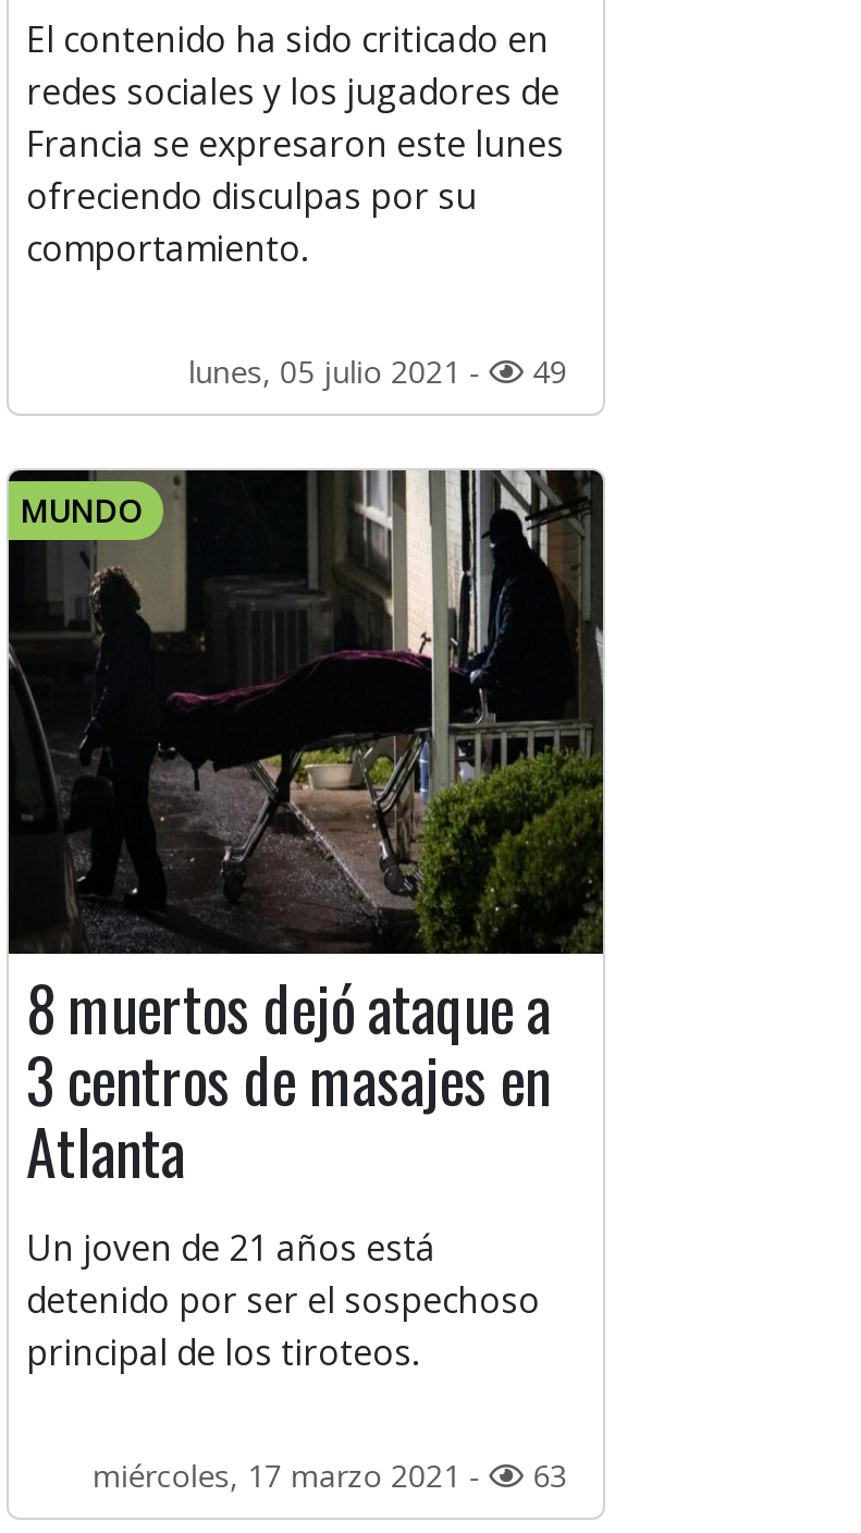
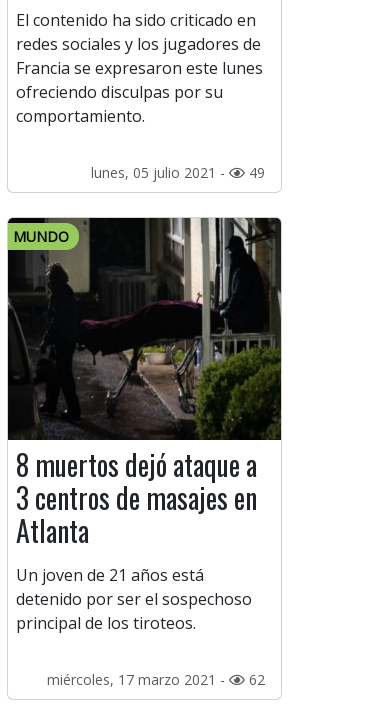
[93,1455,568,1496] miércoles, 17 marzo 2021 - 63 -> [47,670,265,689] miércoles, 17 marzo 2021 - 62

